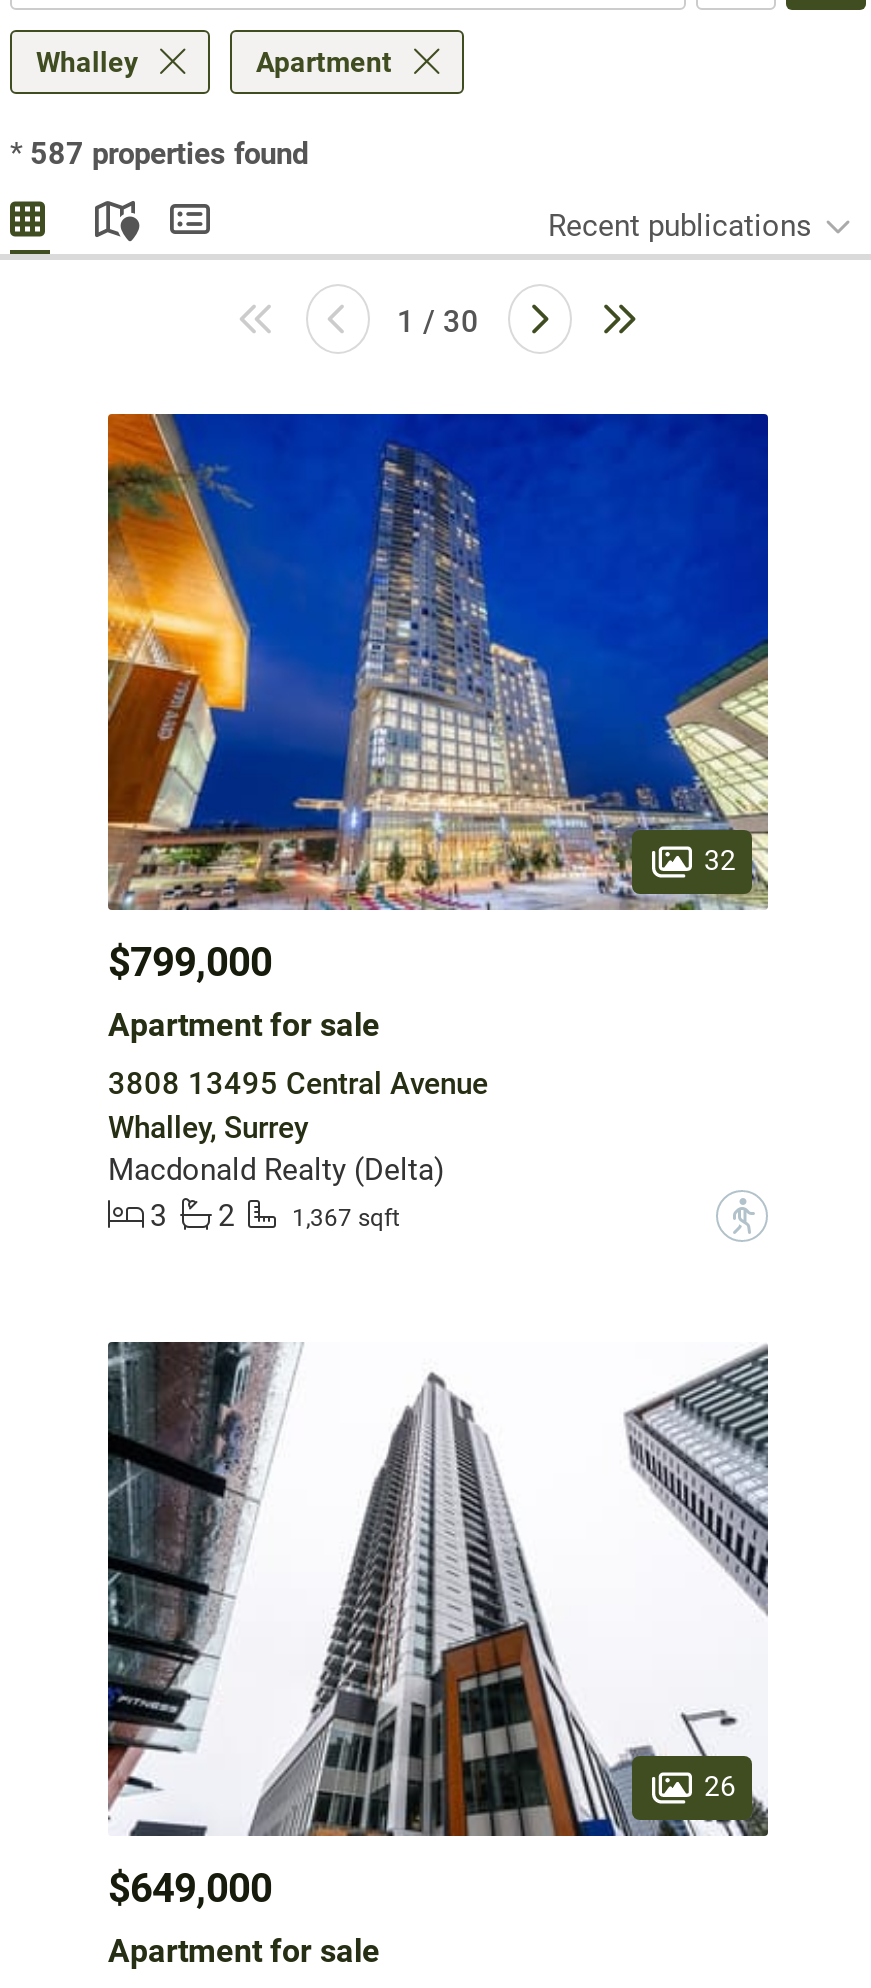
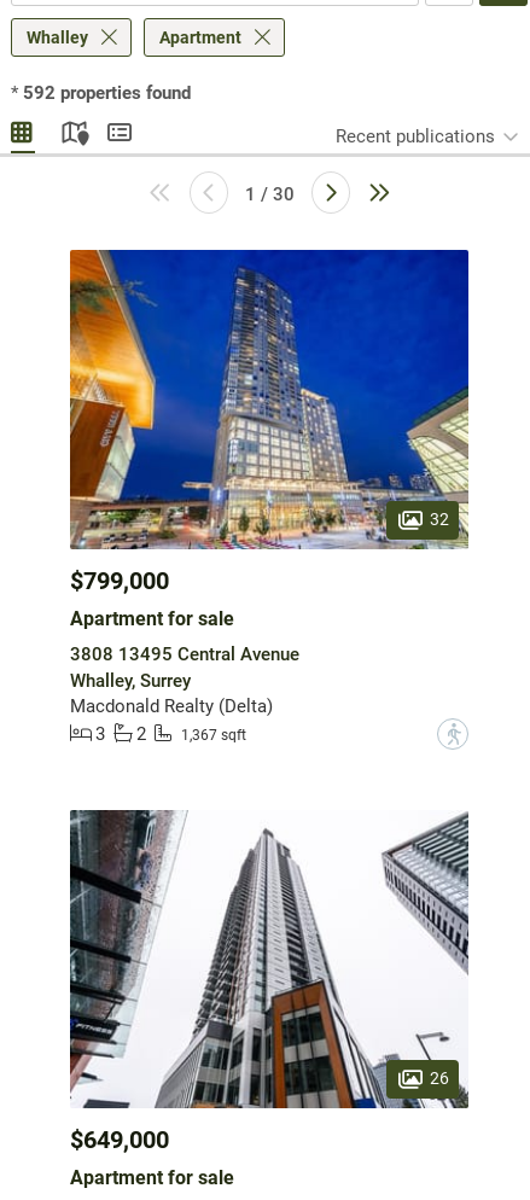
[10,136,308,172] * 587 properties found -> [11,82,191,104] * 592 properties found

